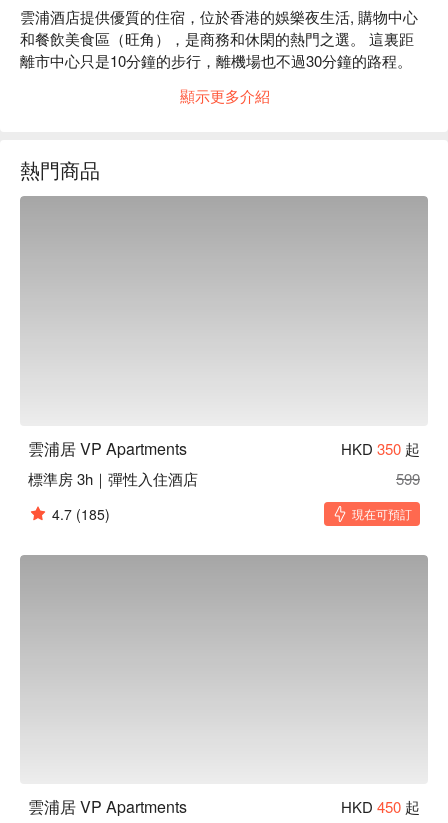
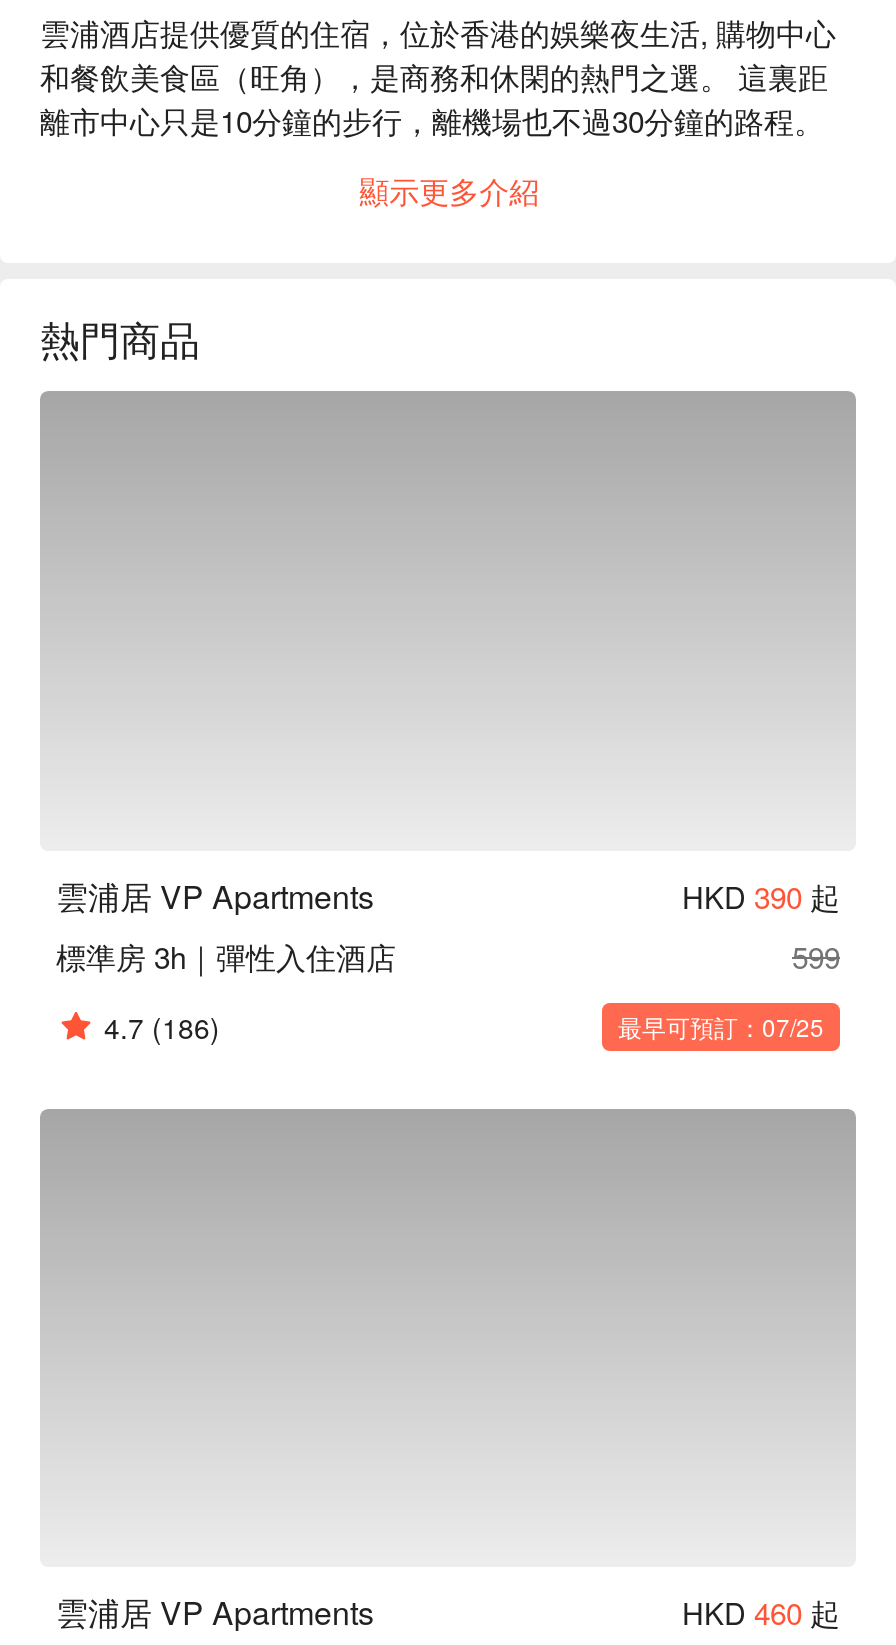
[341,437,420,458] HKD 350起 -> [682,874,840,916] HKD 390起
[52,503,412,523] 4.7 (185) | 現在可預訂 -> [104,1006,824,1046] 4.7 (186) | 最早可預訂：07/25
[341,796,420,817] HKD 450起 -> [682,1591,840,1633] HKD 460起

